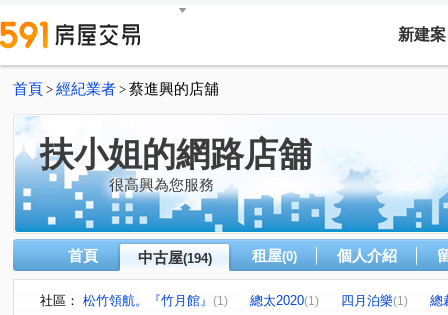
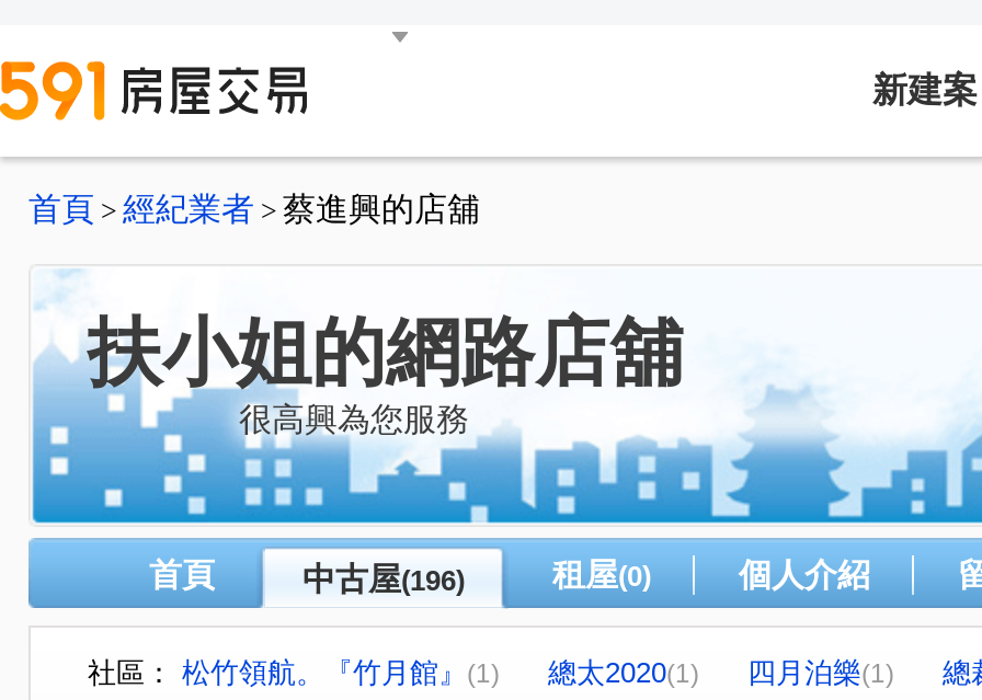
[138,249,212,266] 中古屋(194) -> [302,560,465,597] 中古屋(196)

